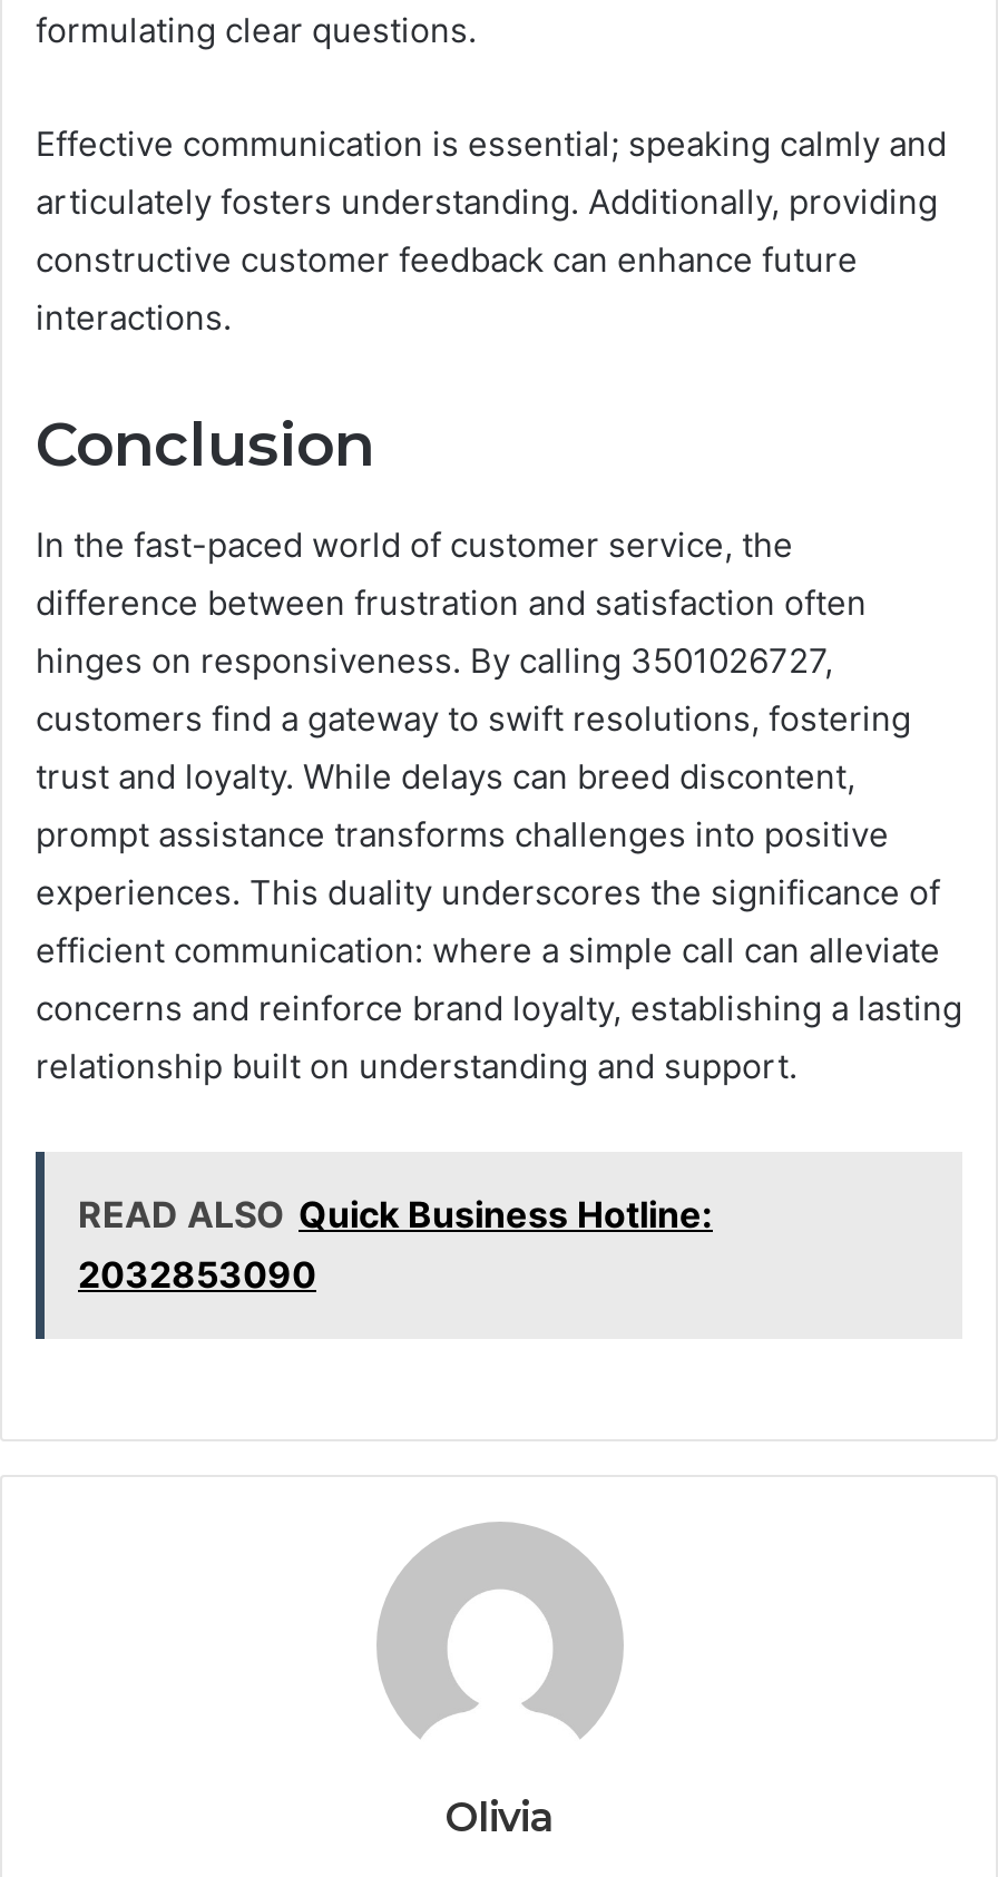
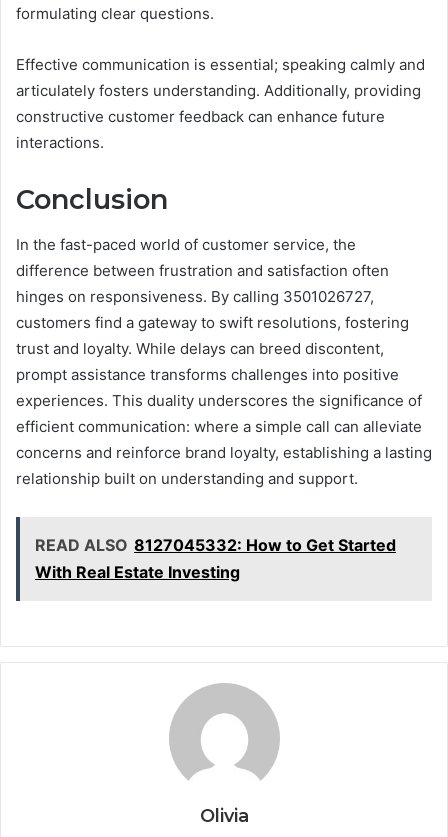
[78,1191,713,1296] READ ALSO Quick Business Hotline: | 2032853090 -> [35,535,396,582] READ ALSO 8127045332: How to Get Started | With Real Estate Investing

